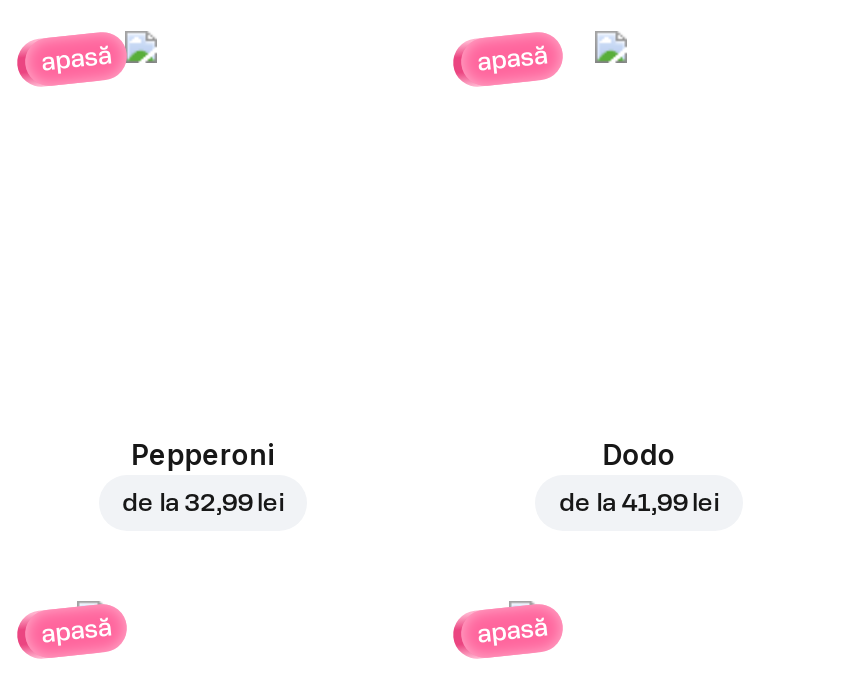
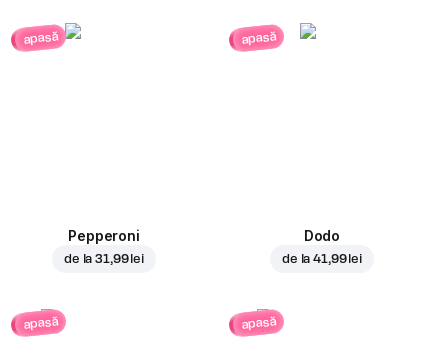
[122,488,284,516] de la 32,99 lei -> [64,252,144,266] de la 31,99 lei

